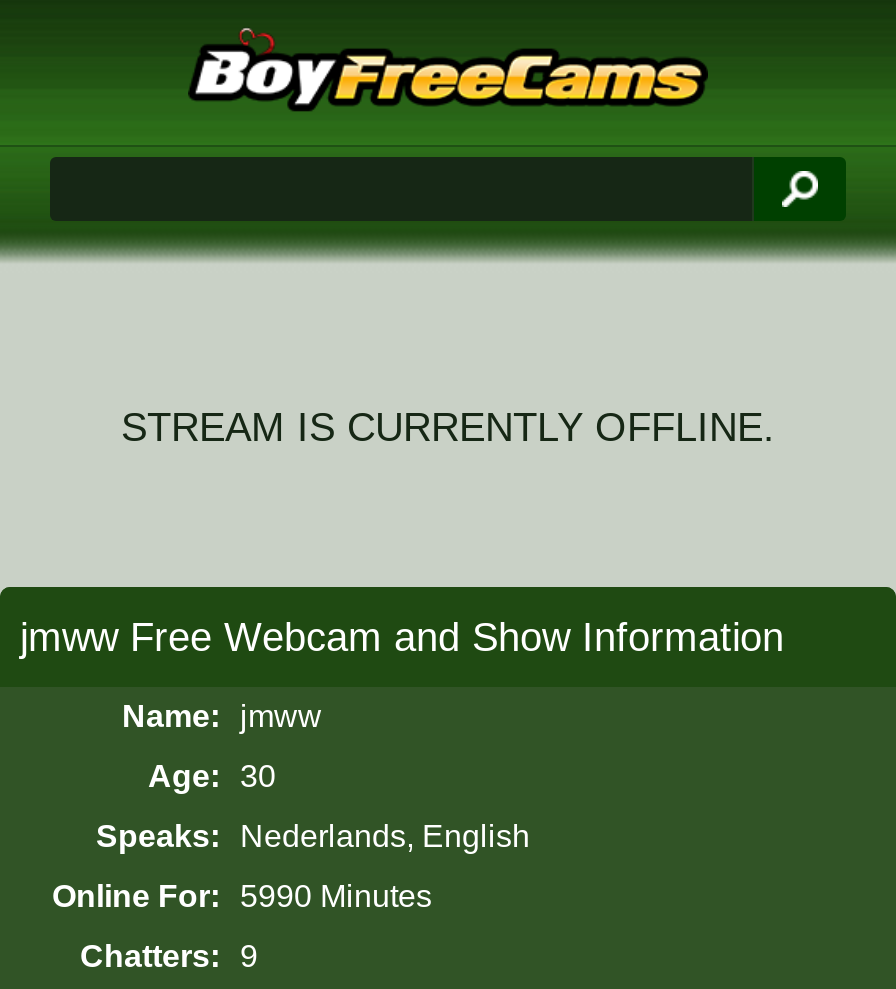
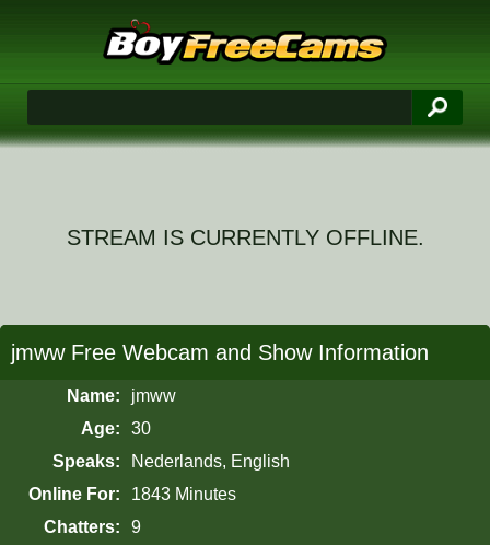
[52,879,432,913] Online For: 5990 Minutes -> [28,485,236,503] Online For: 1843 Minutes

